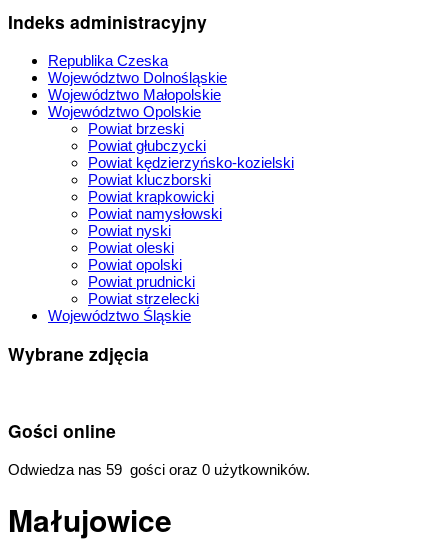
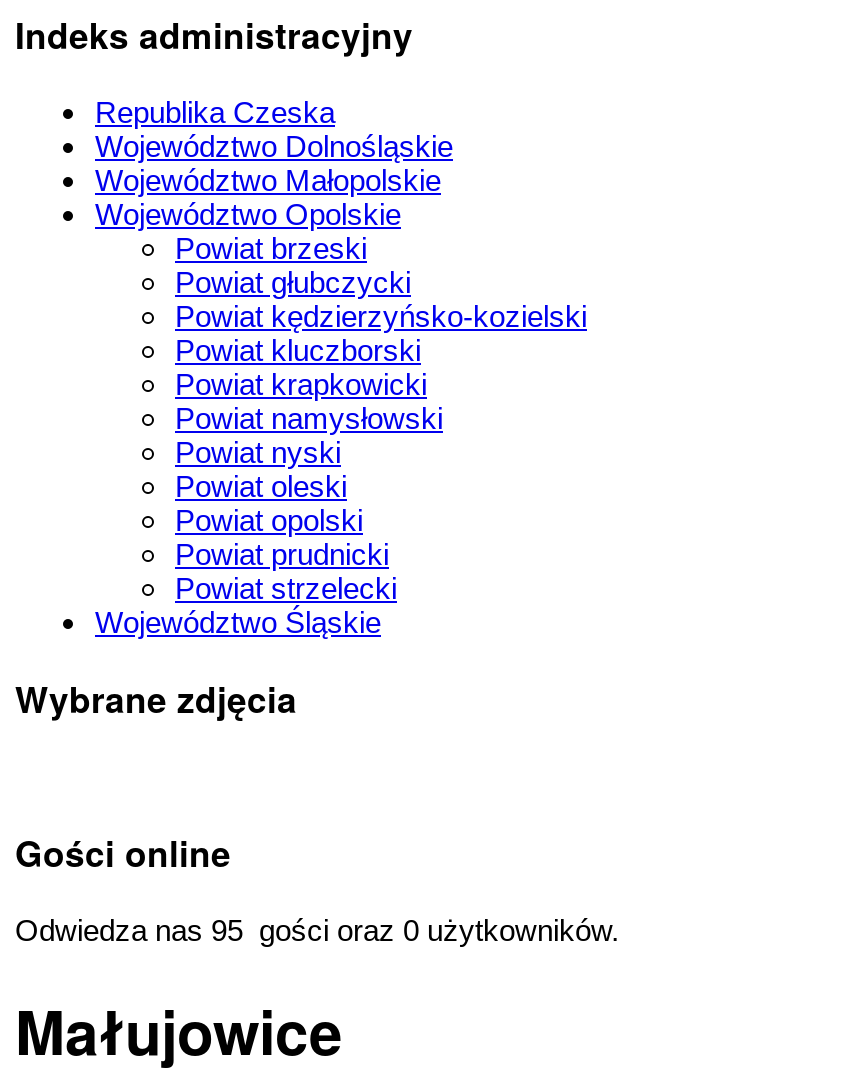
[8,461,310,478] Odwiedza nas 59 gości oraz 0 użytkowników. -> [15,913,619,947] Odwiedza nas 95 gości oraz 0 użytkowników.

